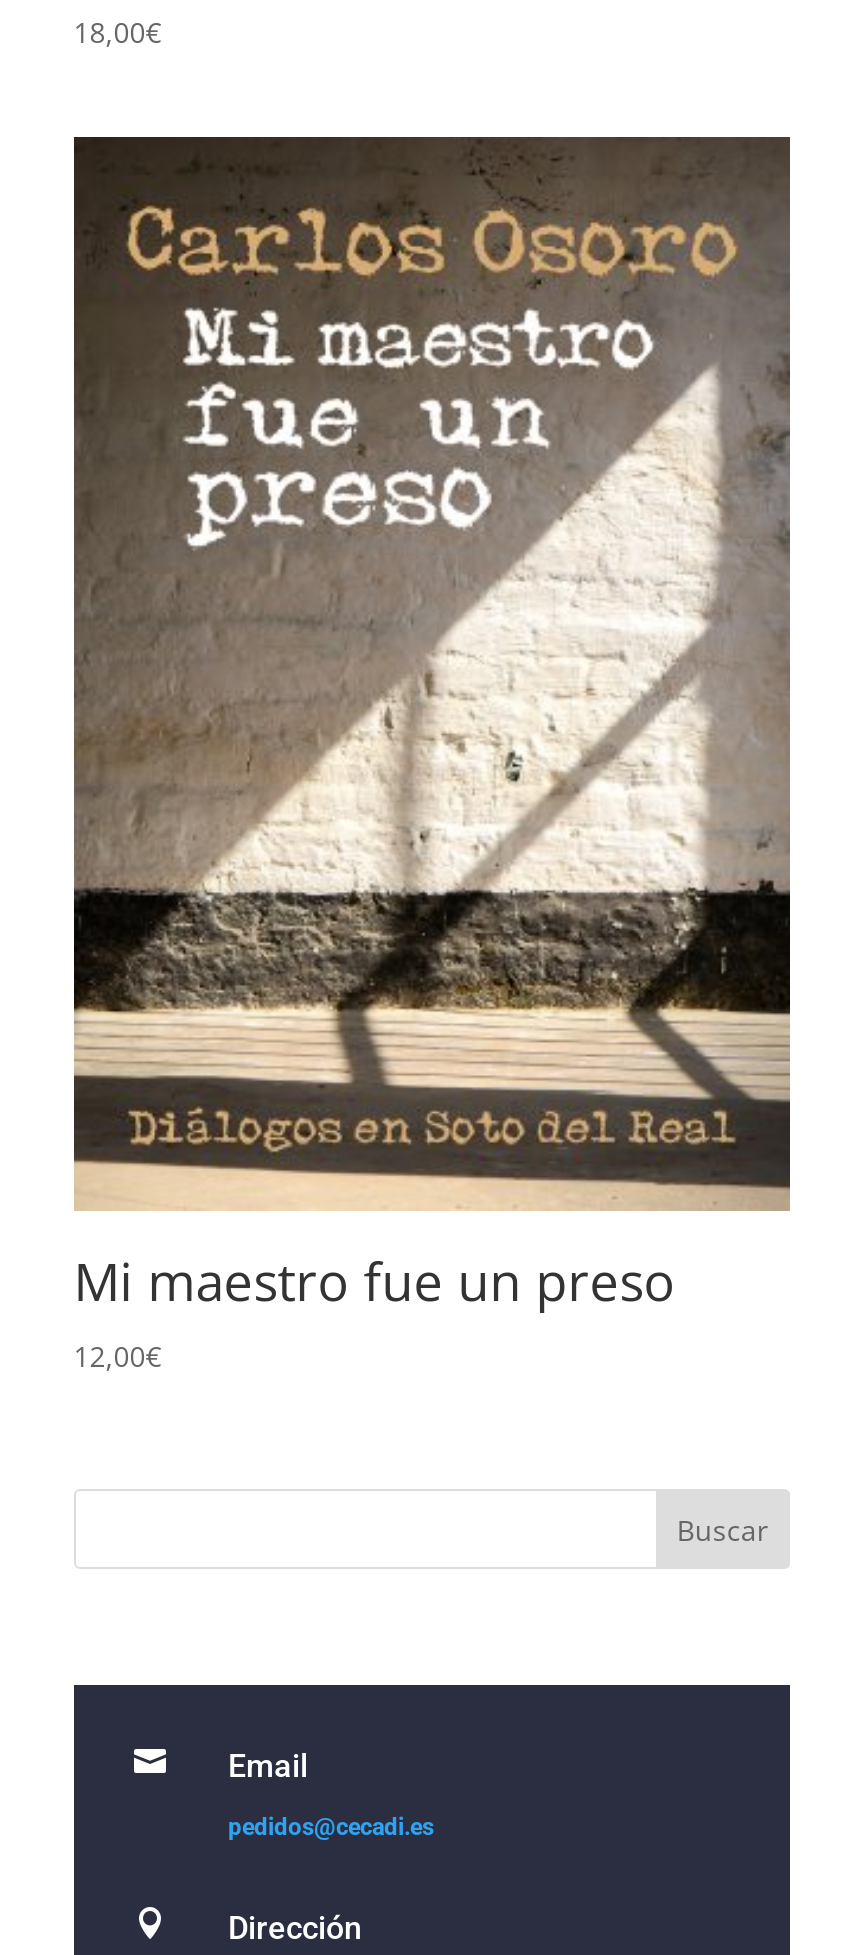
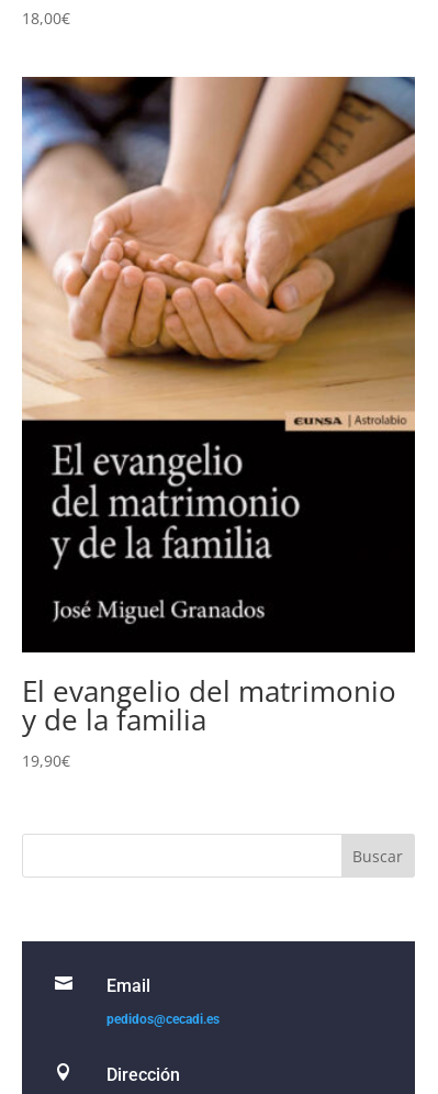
[72,136,792,1374] [image] | Mi maestro fue un preso | 12,00€ -> [21,76,415,771] [image] | El evangelio del matrimonio | y de la familia | 19,90€

